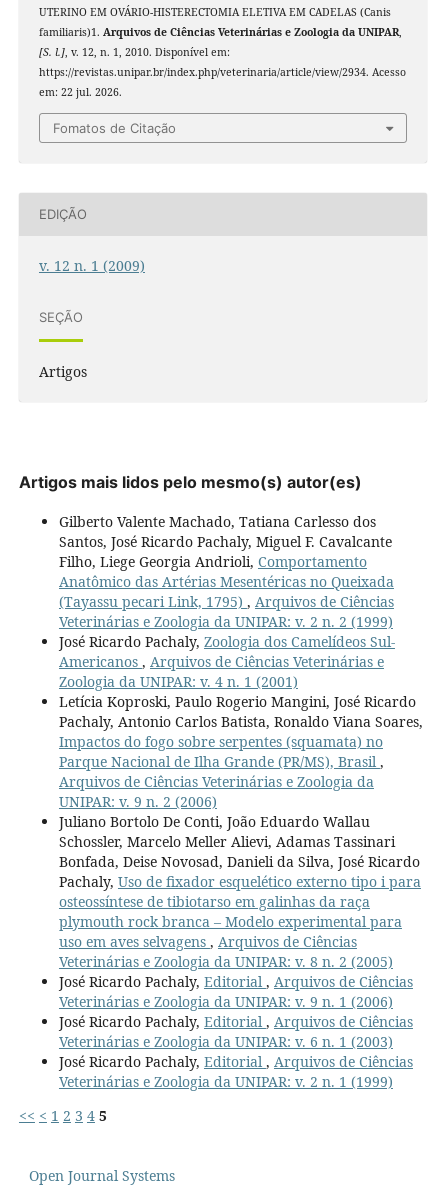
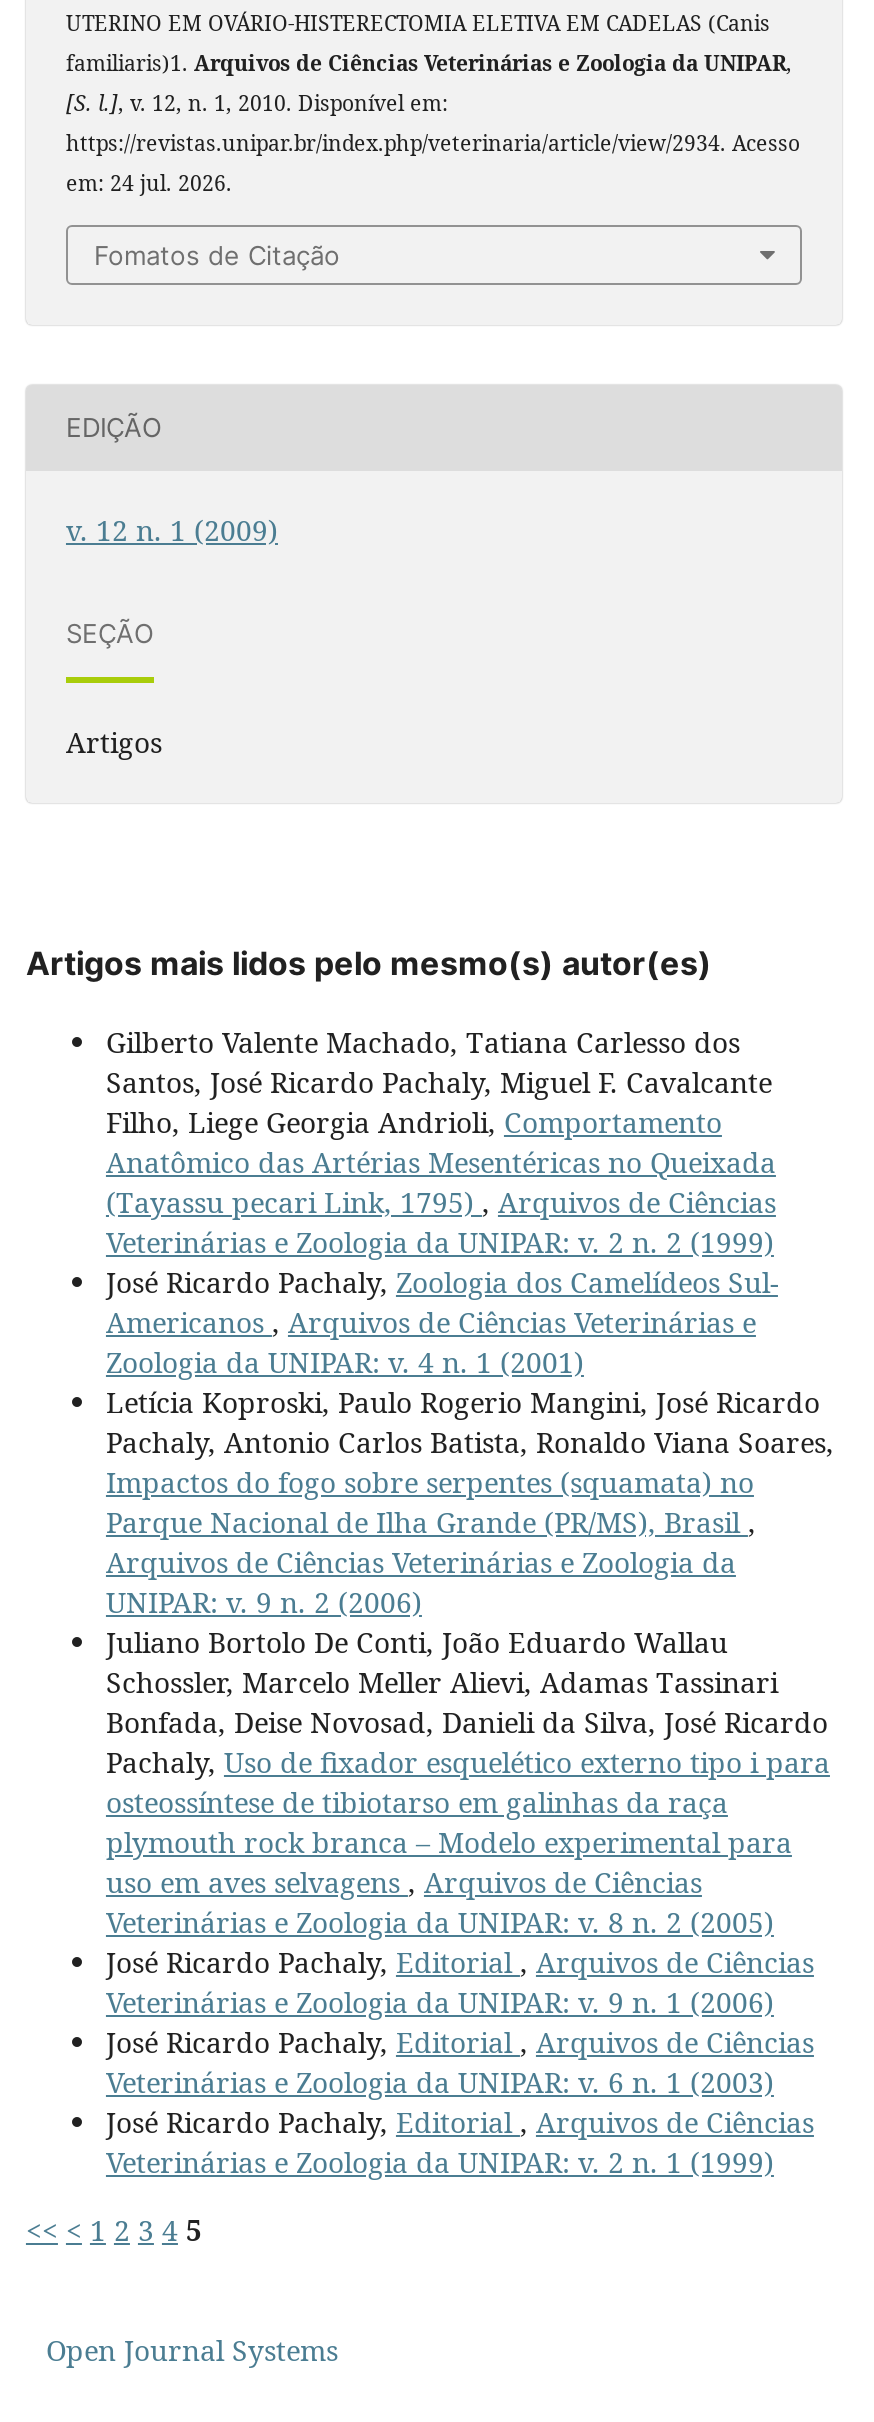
[39,85,122,99] em: 22 jul. 2026. -> [66,169,232,197] em: 24 jul. 2026.

